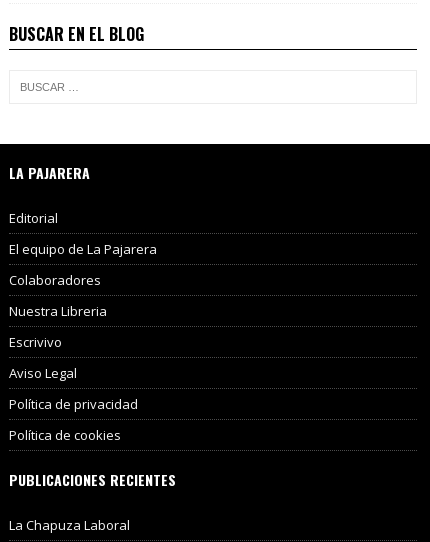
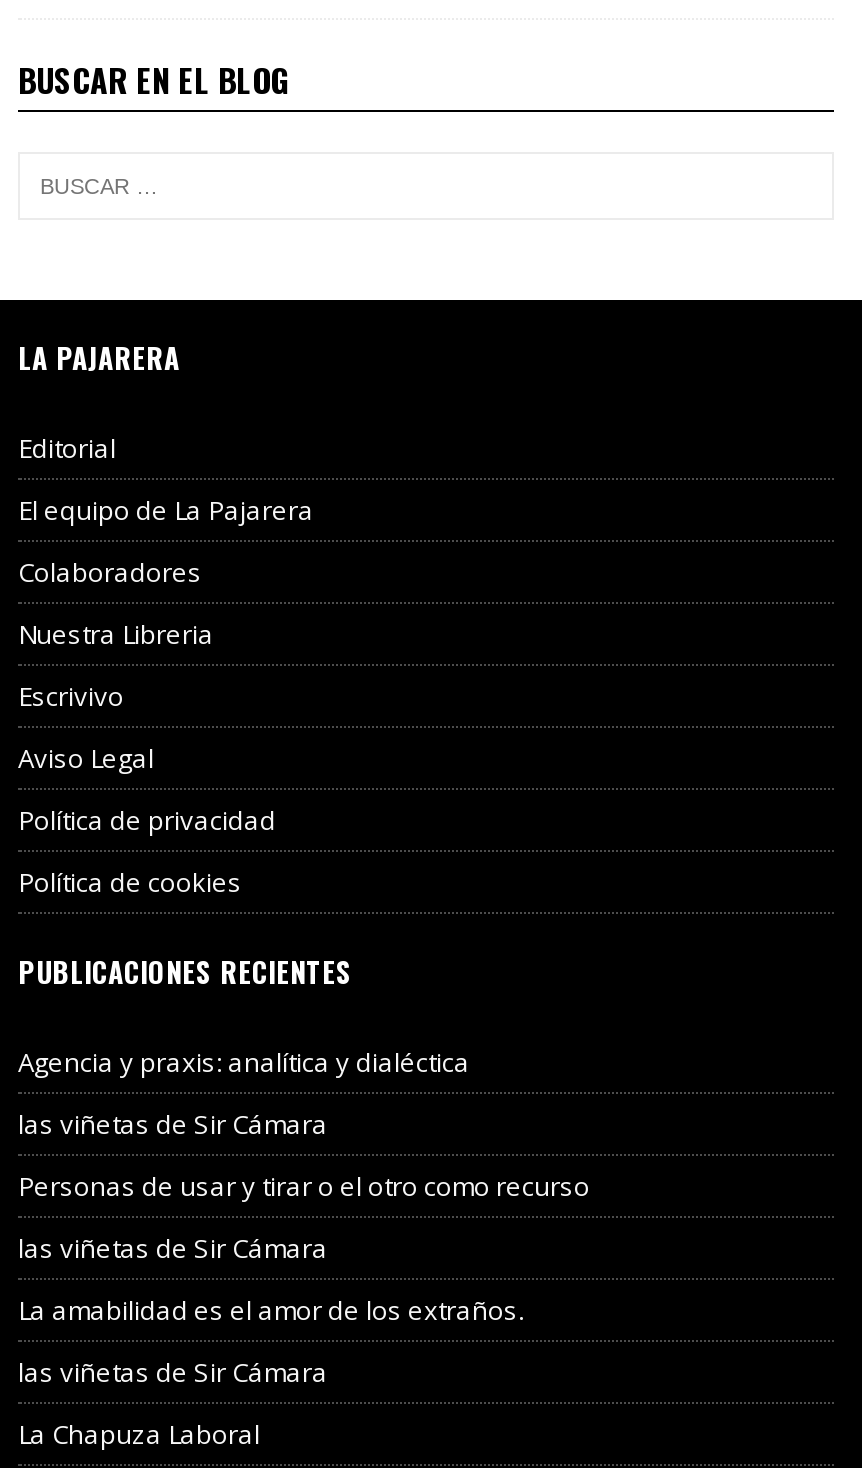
none -> [18,1044,590,1390] Agencia y praxis: analítica y dialéctica | las viñetas de Sir Cámara | Personas de usar y tirar o el otro como recurso | las viñetas de Sir Cámara | La amabilidad es el amor de los extraños. | las viñetas de Sir Cámara

